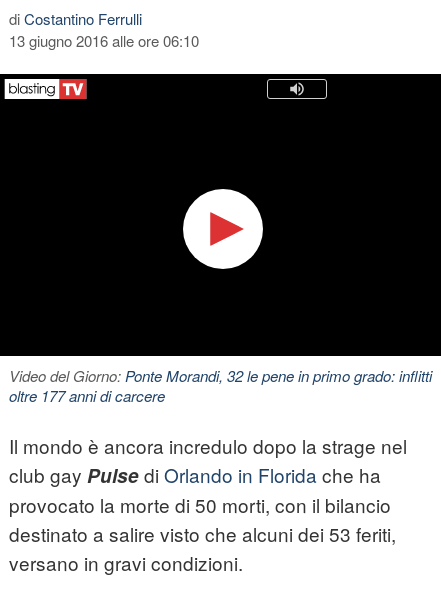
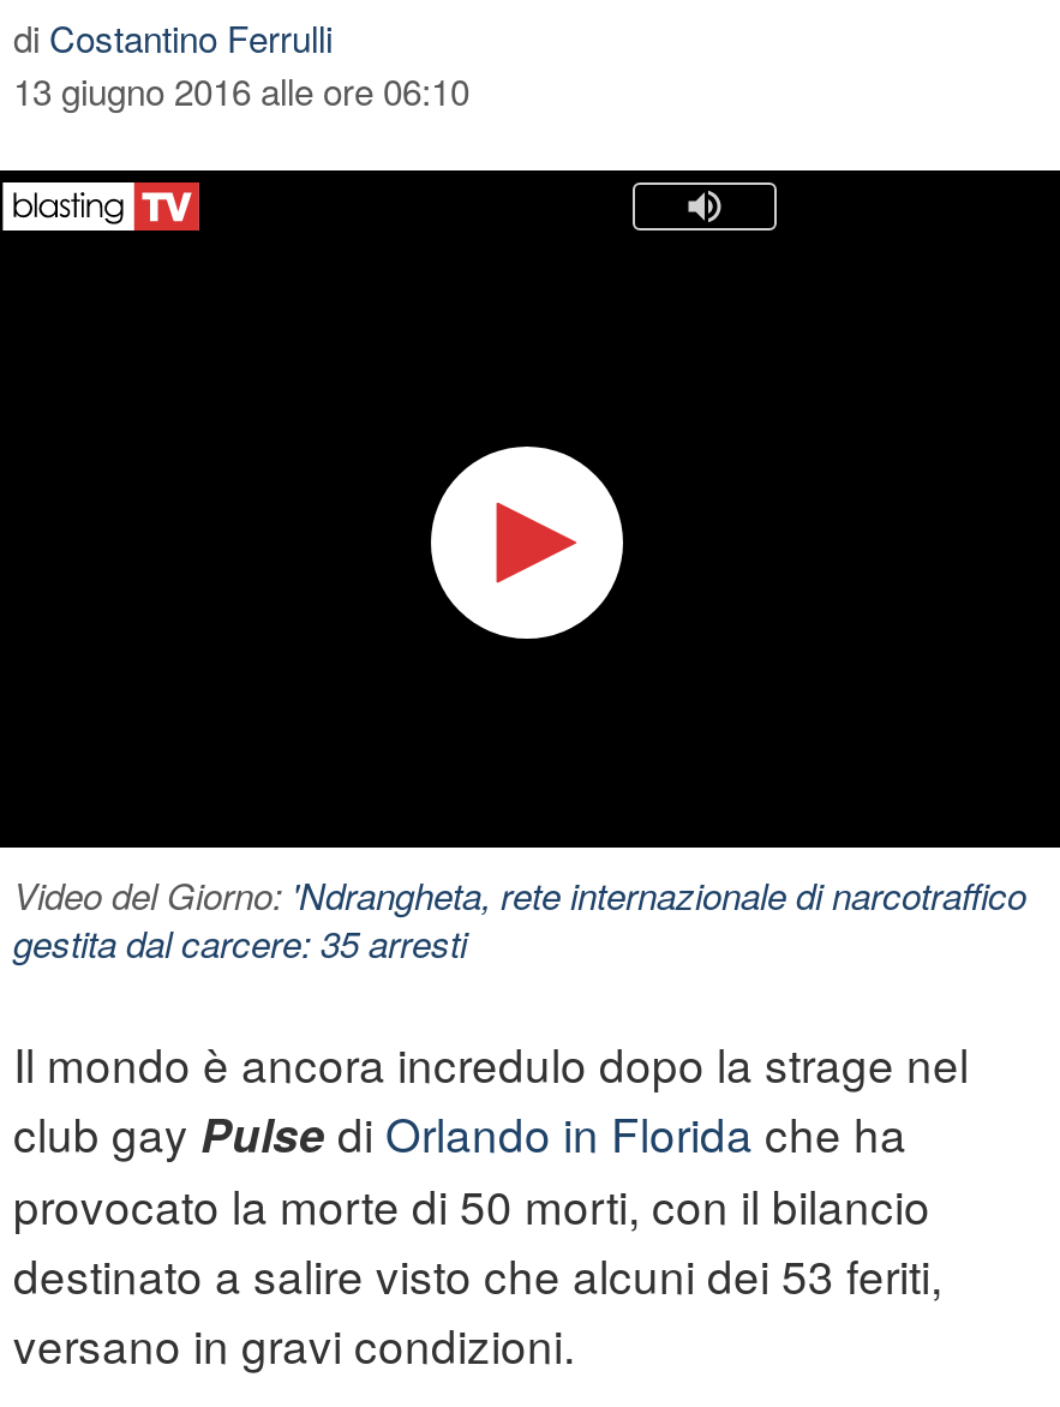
[9,365,432,406] Video del Giorno: Ponte Morandi, 32 le pene in primo grado: inflitti | oltre 177 anni di carcere -> [13,870,1026,968] Video del Giorno: 'Ndrangheta, rete internazionale di narcotraffico | gestita dal carcere: 35 arresti

